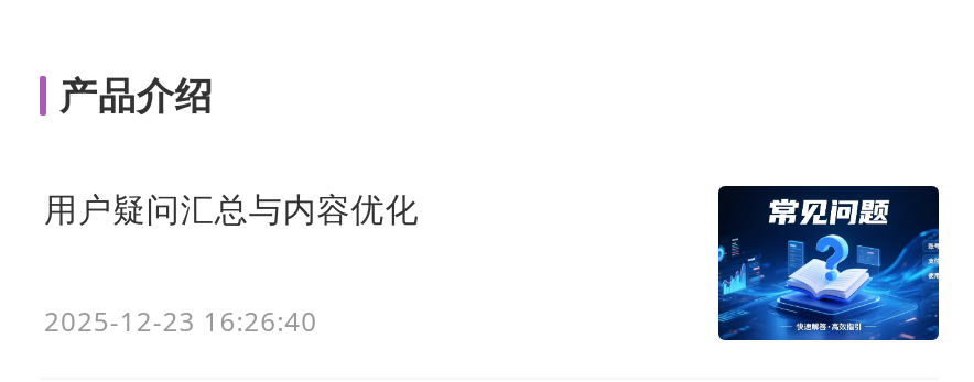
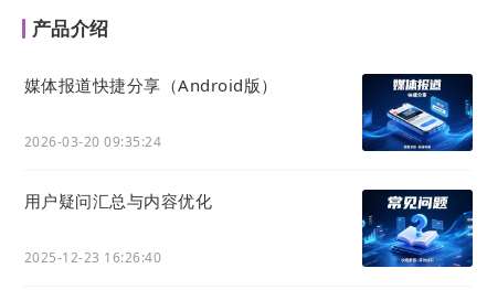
none -> [24,74,278,151] 媒体报道快捷分享（Android版） | 2026-03-20 09:35:24
none -> [361,78,474,151] [image]

